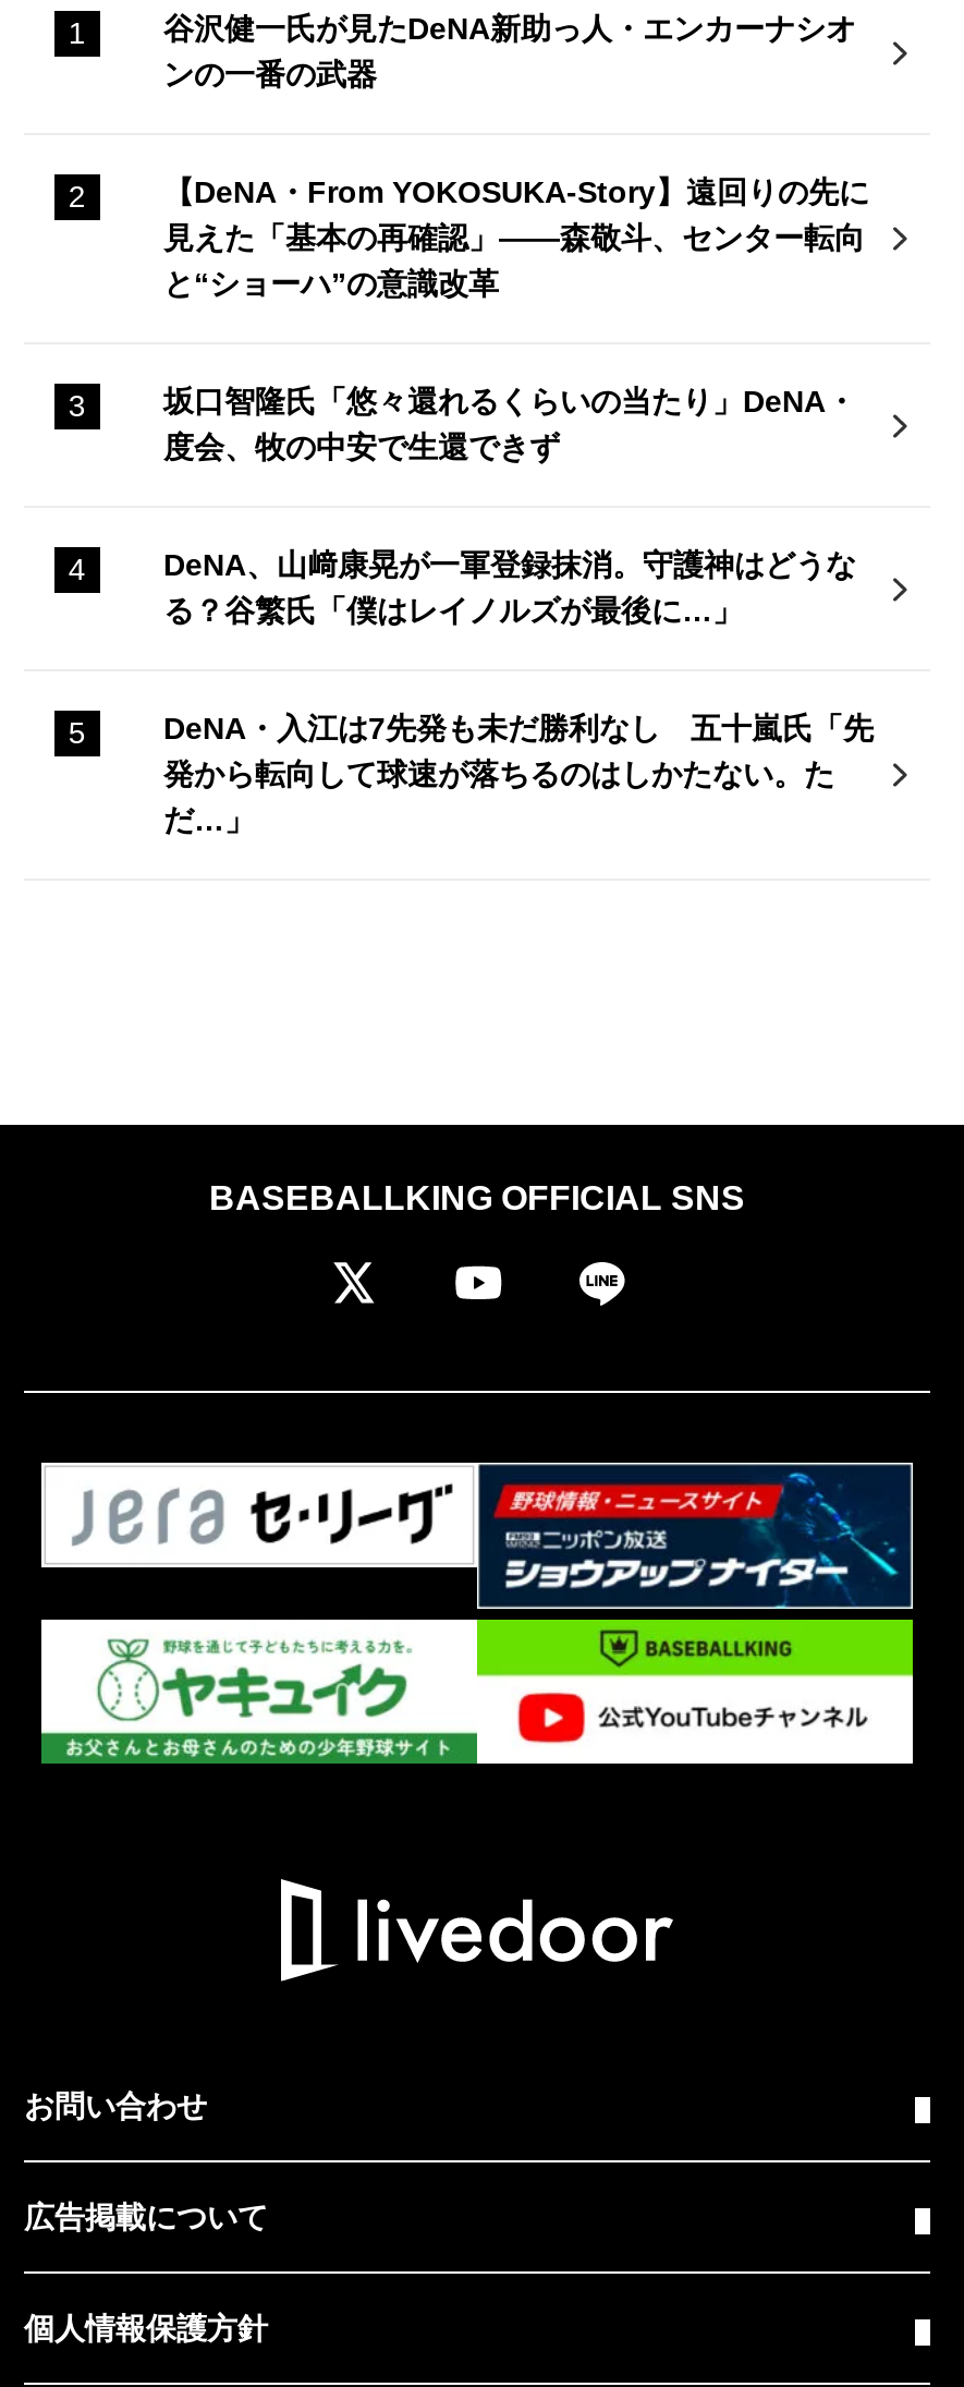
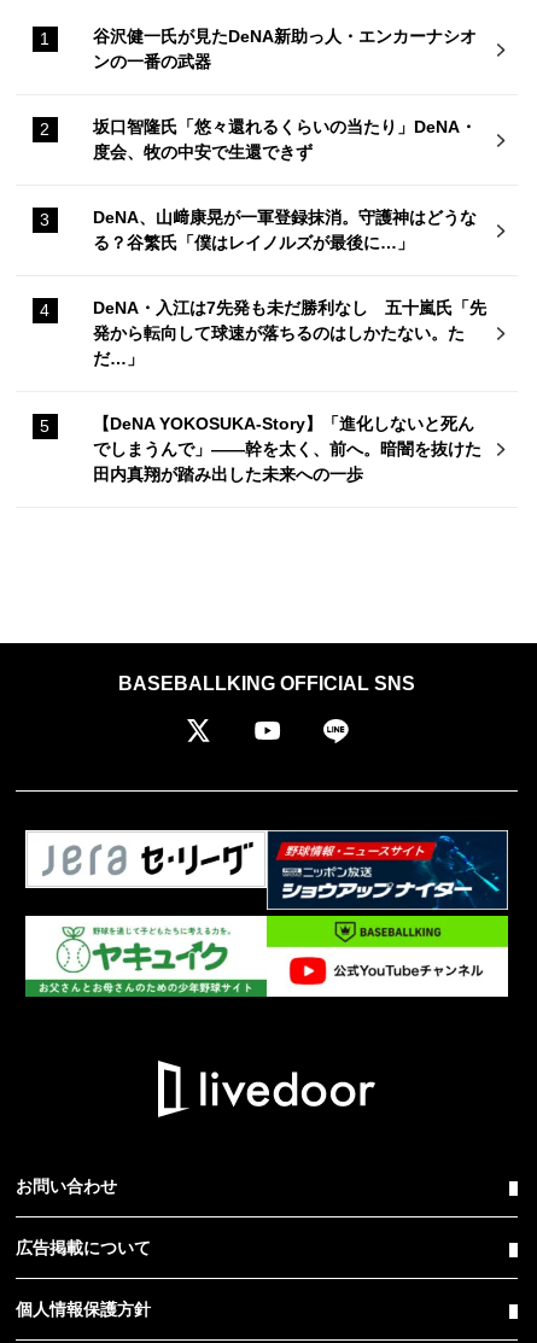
[163,174,869,300] 【DeNA・From YOKOSUKA-Story】遠回りの先に | 見えた「基本の再確認」——森敬斗、センター転向 | と“ショーハ”の意識改革 -> none
moved [163,383,874,837] -> [93,117,486,368]: 坂口智隆氏「悠々還れるくらいの当たり」DeNA・ | 度会、牧の中安で生還できず | DeNA、山﨑康晃が一軍登録抹消。守護神はどうな | る？谷繁氏「僕はレイノルズが最後に…」 | DeNA・入江は7先発も未だ勝利なし 五十嵐氏「先 | 発から転向して球速が落ちるのはしかたない。た | だ…」
none -> [93,414,481,484] 【DeNA YOKOSUKA-Story】「進化しないと死ん | でしまうんで」——幹を太く、前へ。暗闇を抜けた | 田内真翔が踏み出した未来への一歩

